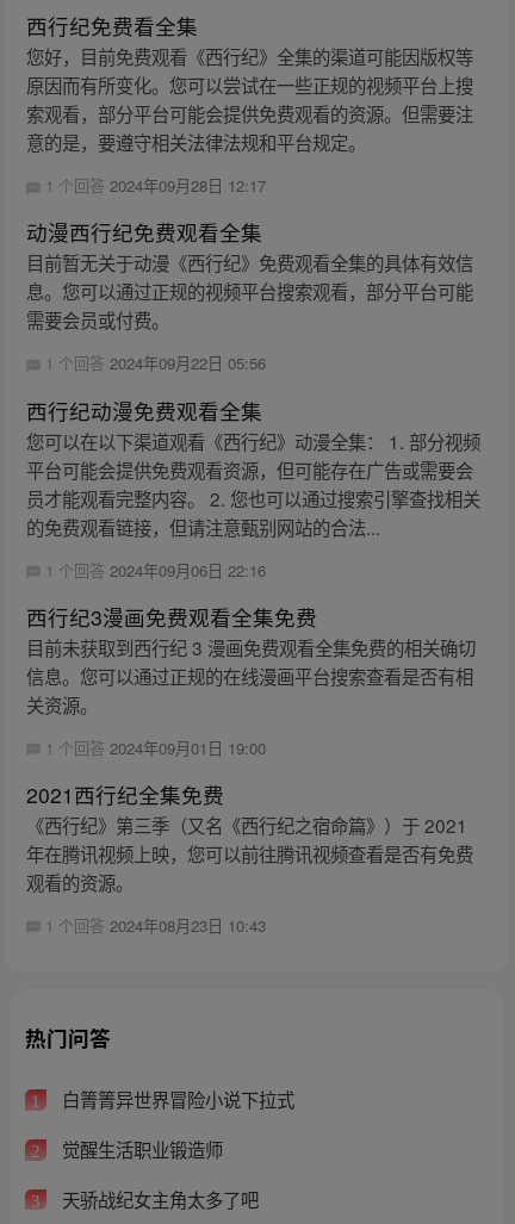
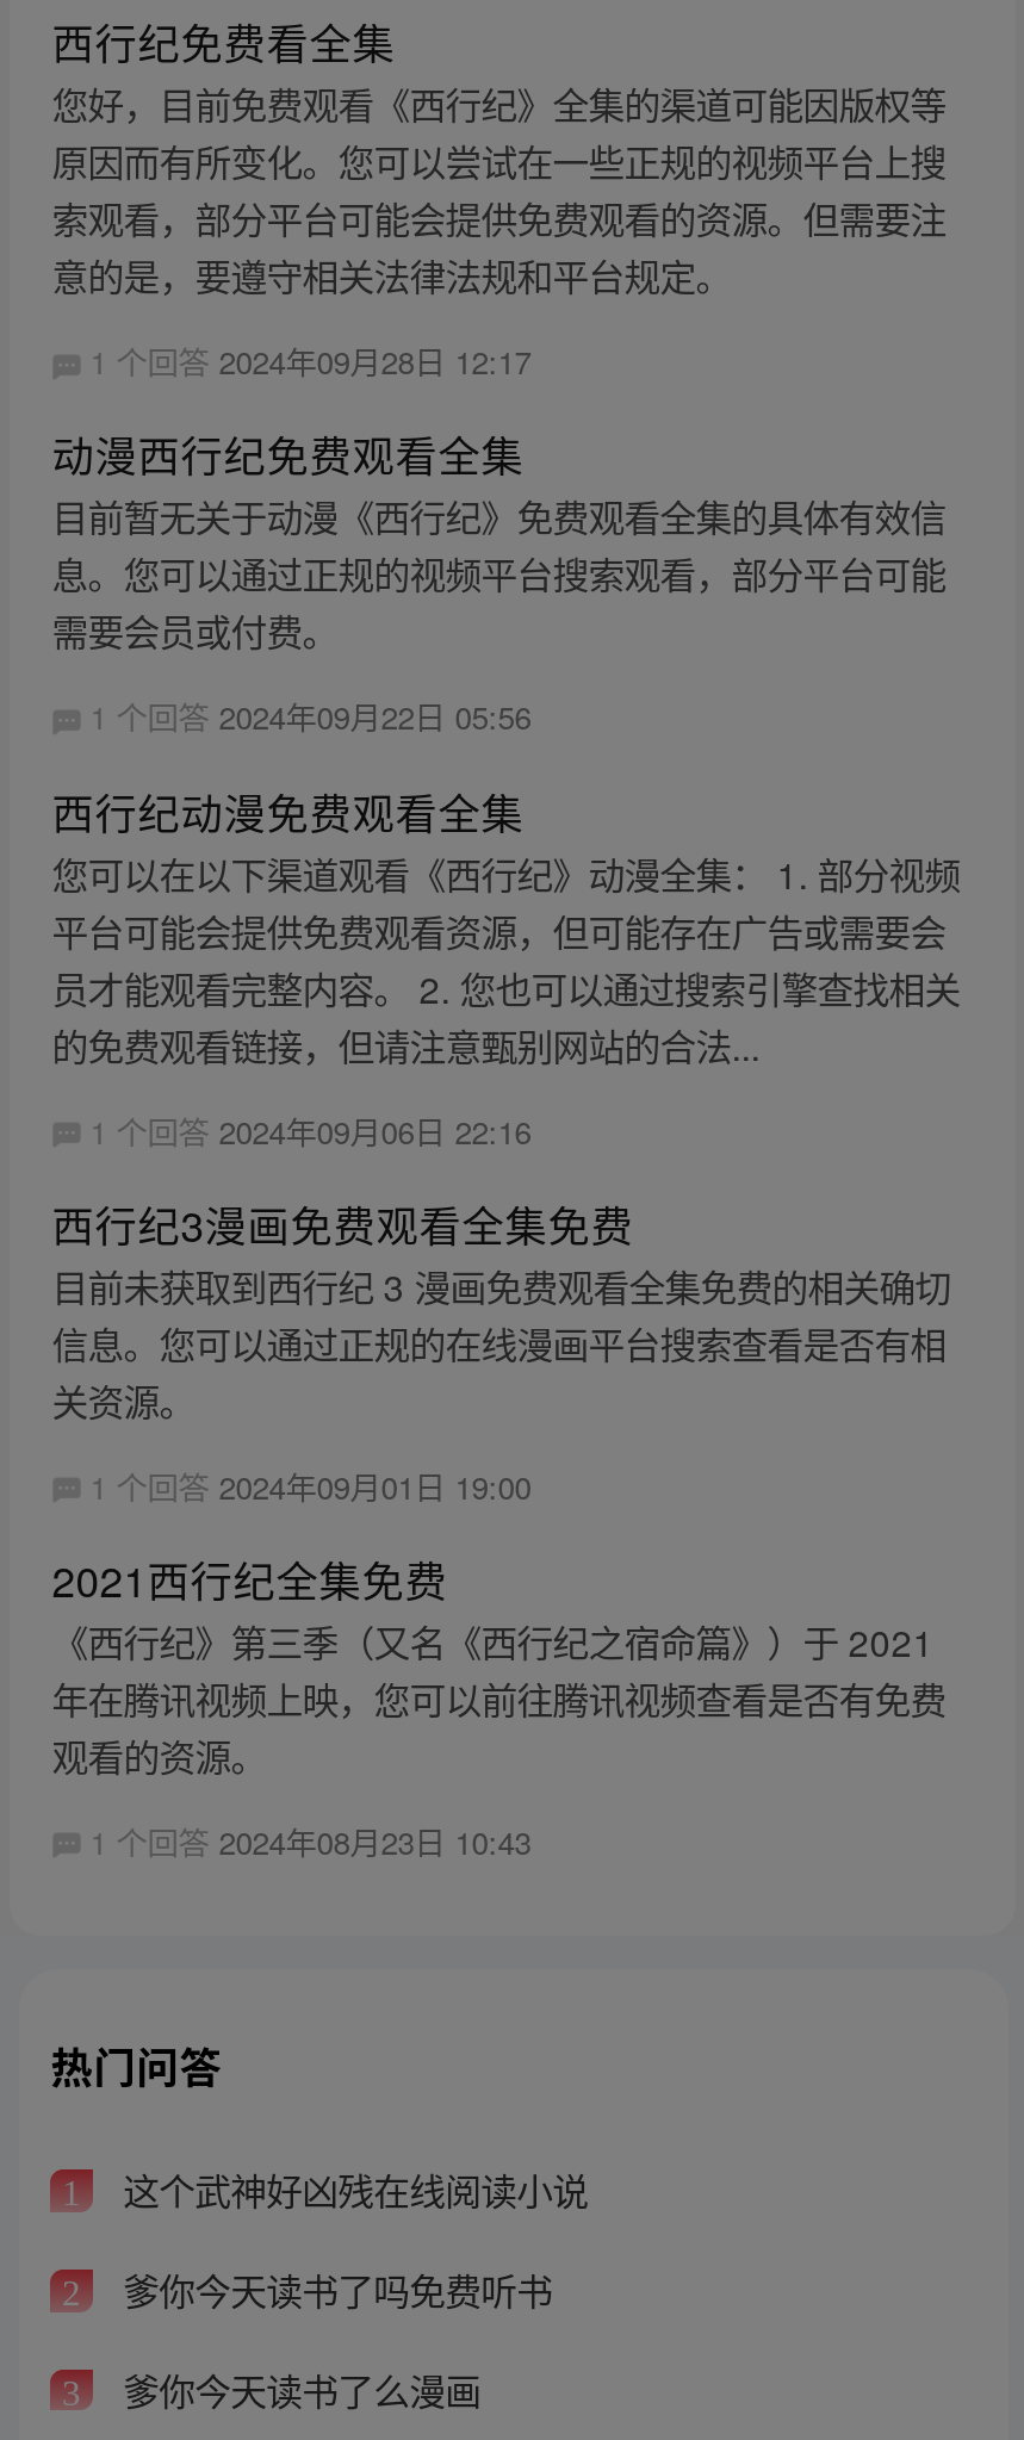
[57,1086,294,1113] 白箐箐异世界冒险小说下拉式 -> [113,2163,588,2216] 这个武神好凶残在线阅读小说
[57,1136,222,1162] 觉醒生活职业锻造师 -> [113,2263,552,2315] 爹你今天读书了吗免费听书
[57,1186,258,1212] 天骄战纪女主角太多了吧 -> [113,2362,481,2414] 爹你今天读书了么漫画

